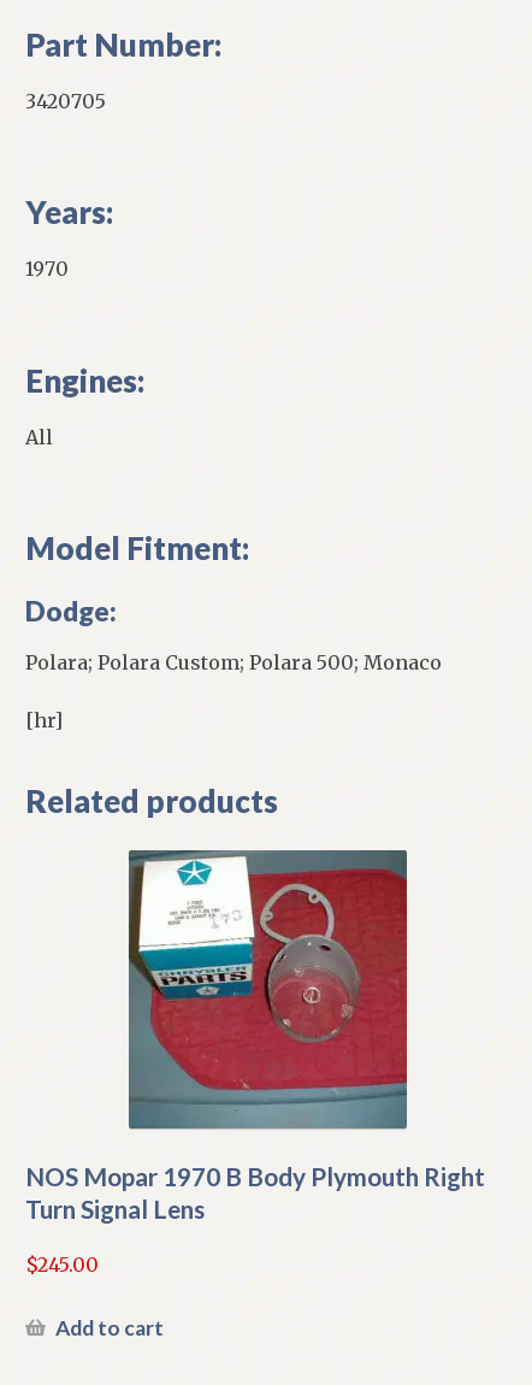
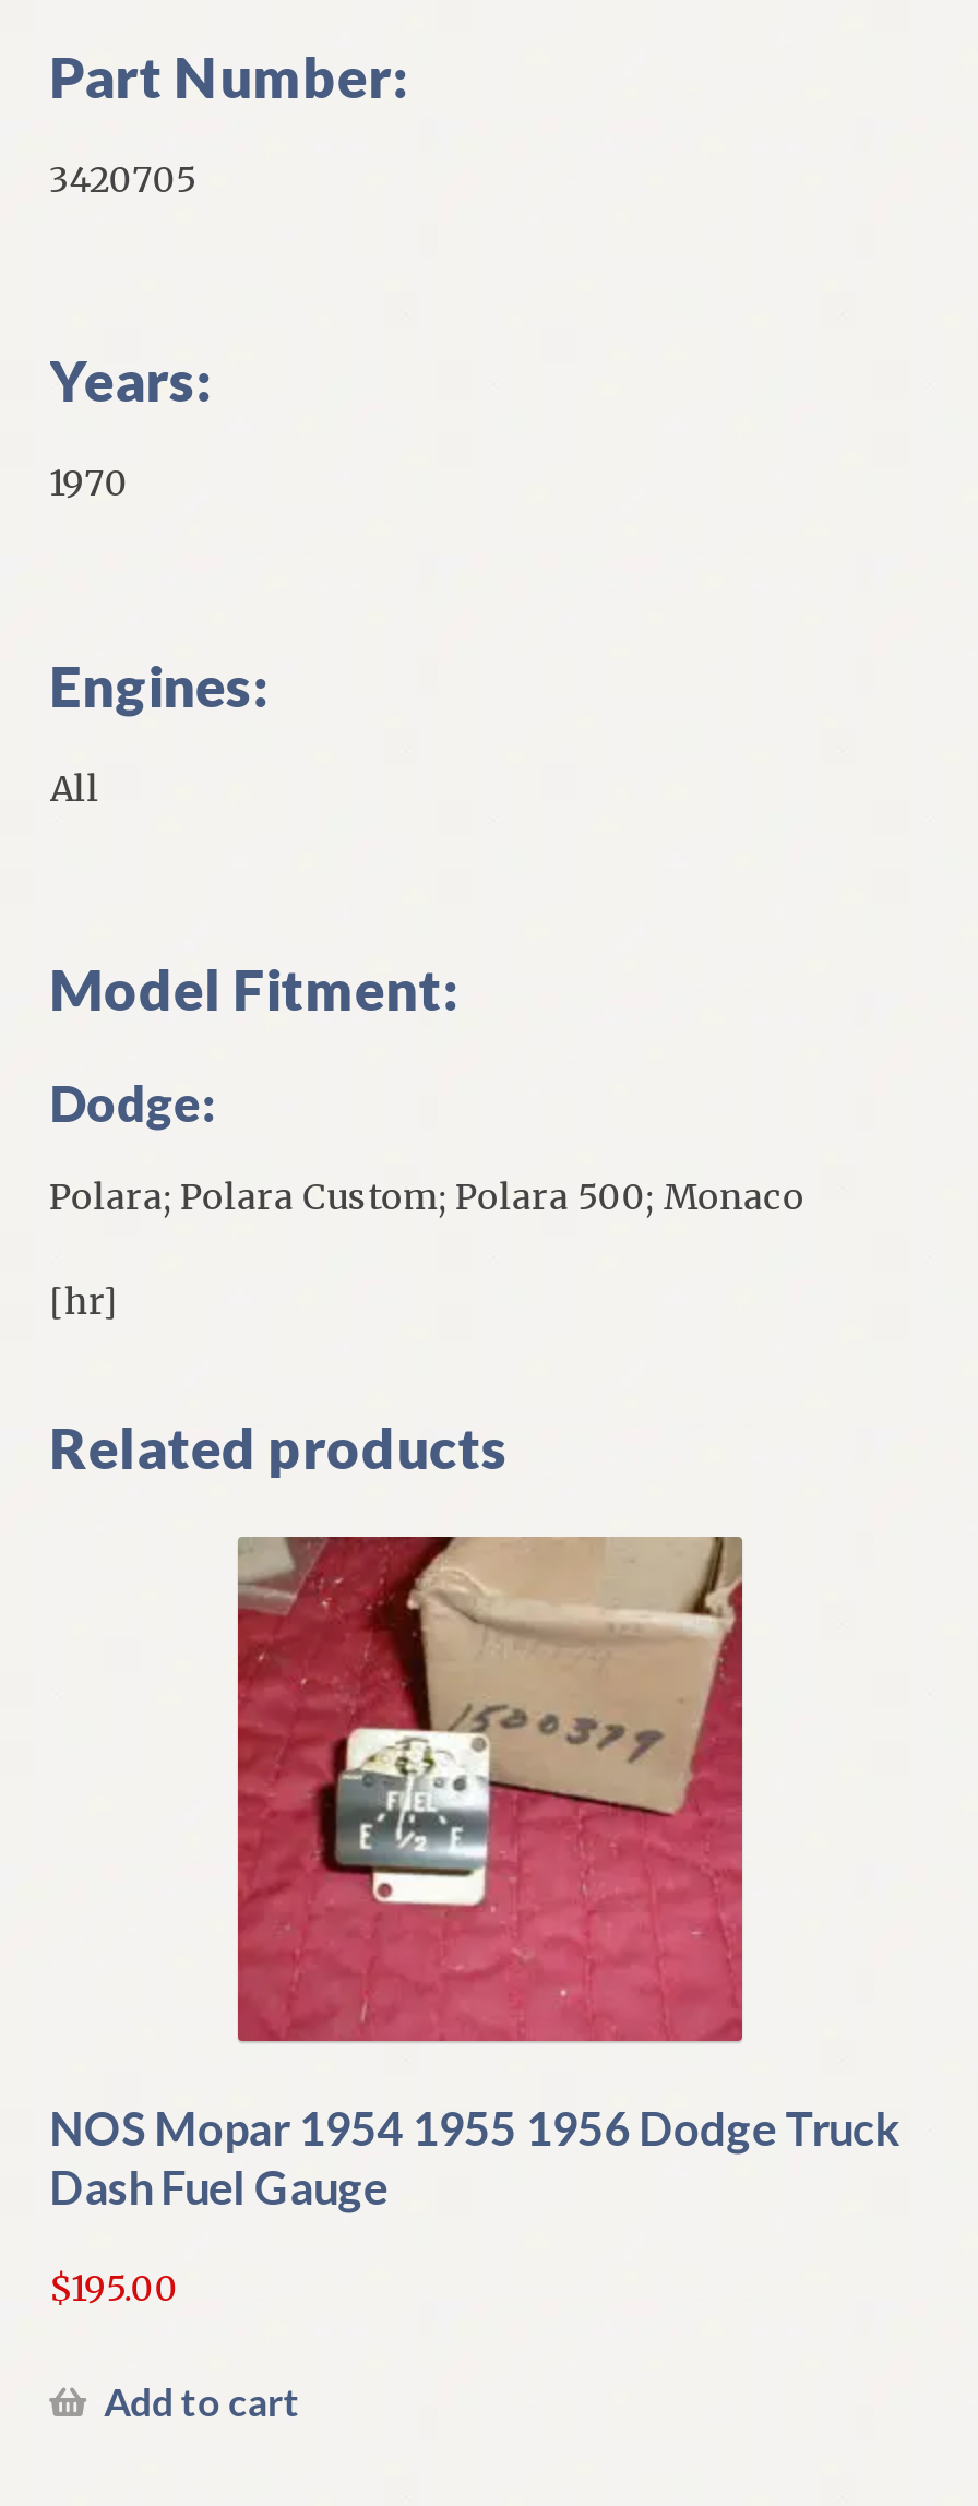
[25,849,485,1224] [image] | NOS Mopar 1970 B Body Plymouth Right | Turn Signal Lens -> [49,1535,899,2214] [image] | NOS Mopar 1954 1955 1956 Dodge Truck | Dash Fuel Gauge
[25,1253,98,1277] $245.00 -> [49,2266,178,2310] $195.00

